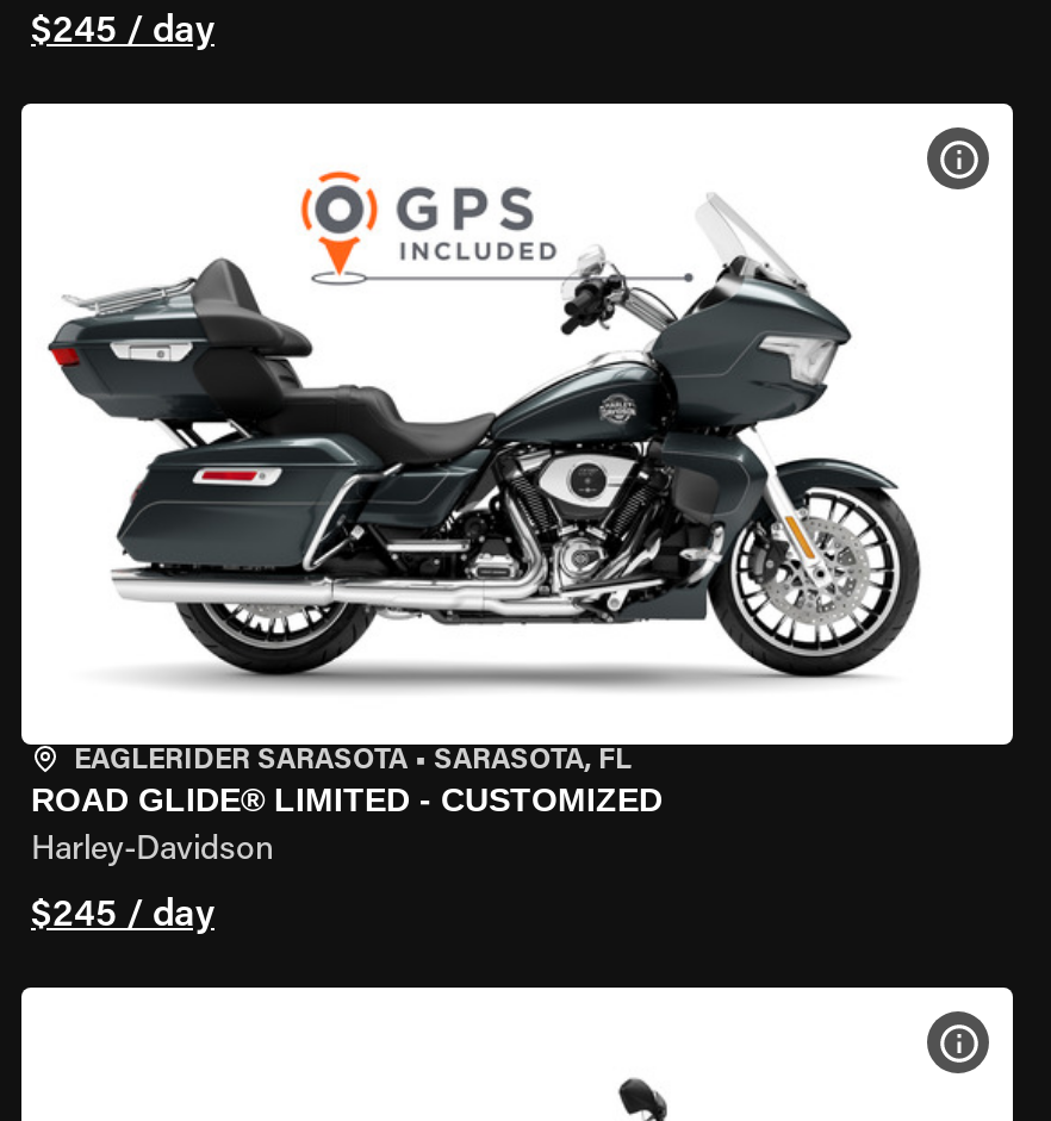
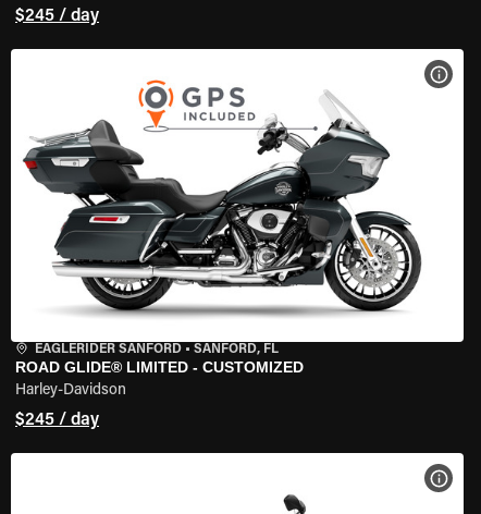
[74,747,632,776] EAGLERIDER SARASOTA • SARASOTA, FL -> [35,343,279,356] EAGLERIDER SANFORD • SANFORD, FL

